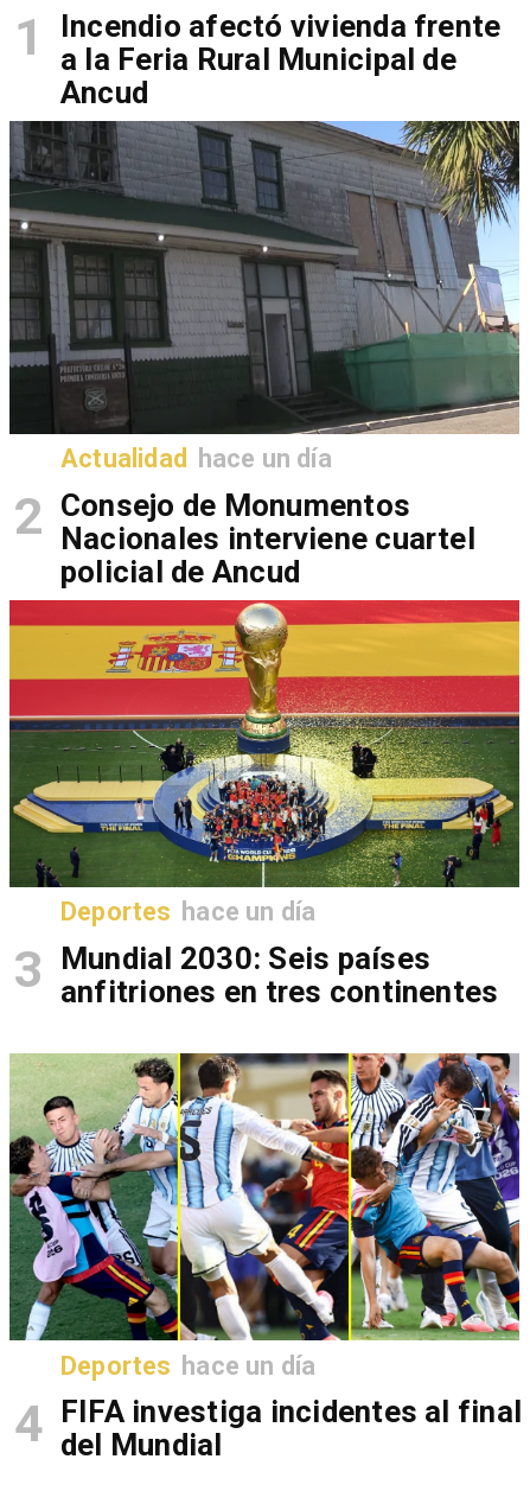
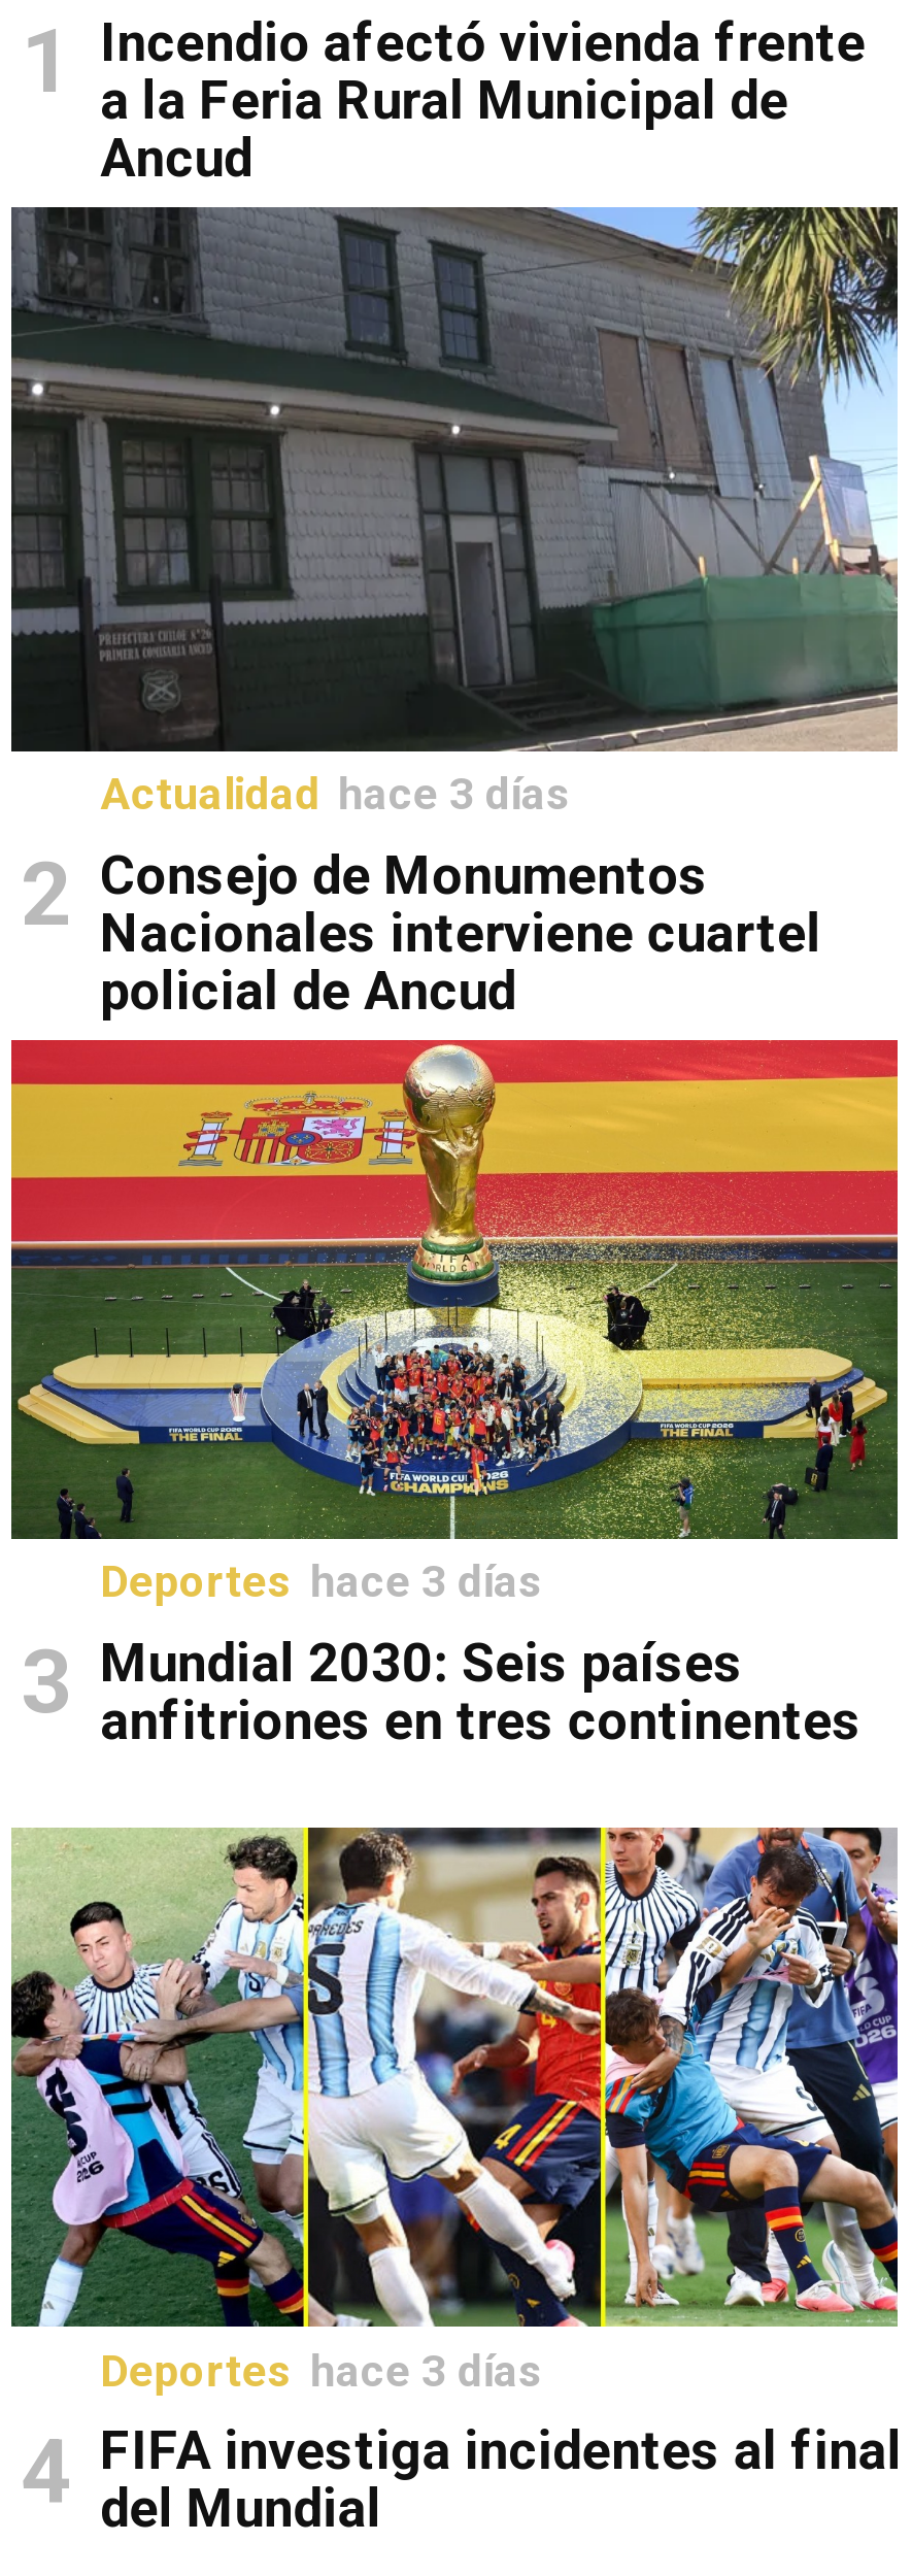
[60,444,332,473] Actualidad hace un día -> [100,768,572,819] Actualidad hace 3 días
[60,897,316,927] Deportes hace un día -> [100,1556,544,1608] Deportes hace 3 días
[60,1351,316,1380] Deportes hace un día -> [100,2344,544,2396] Deportes hace 3 días

